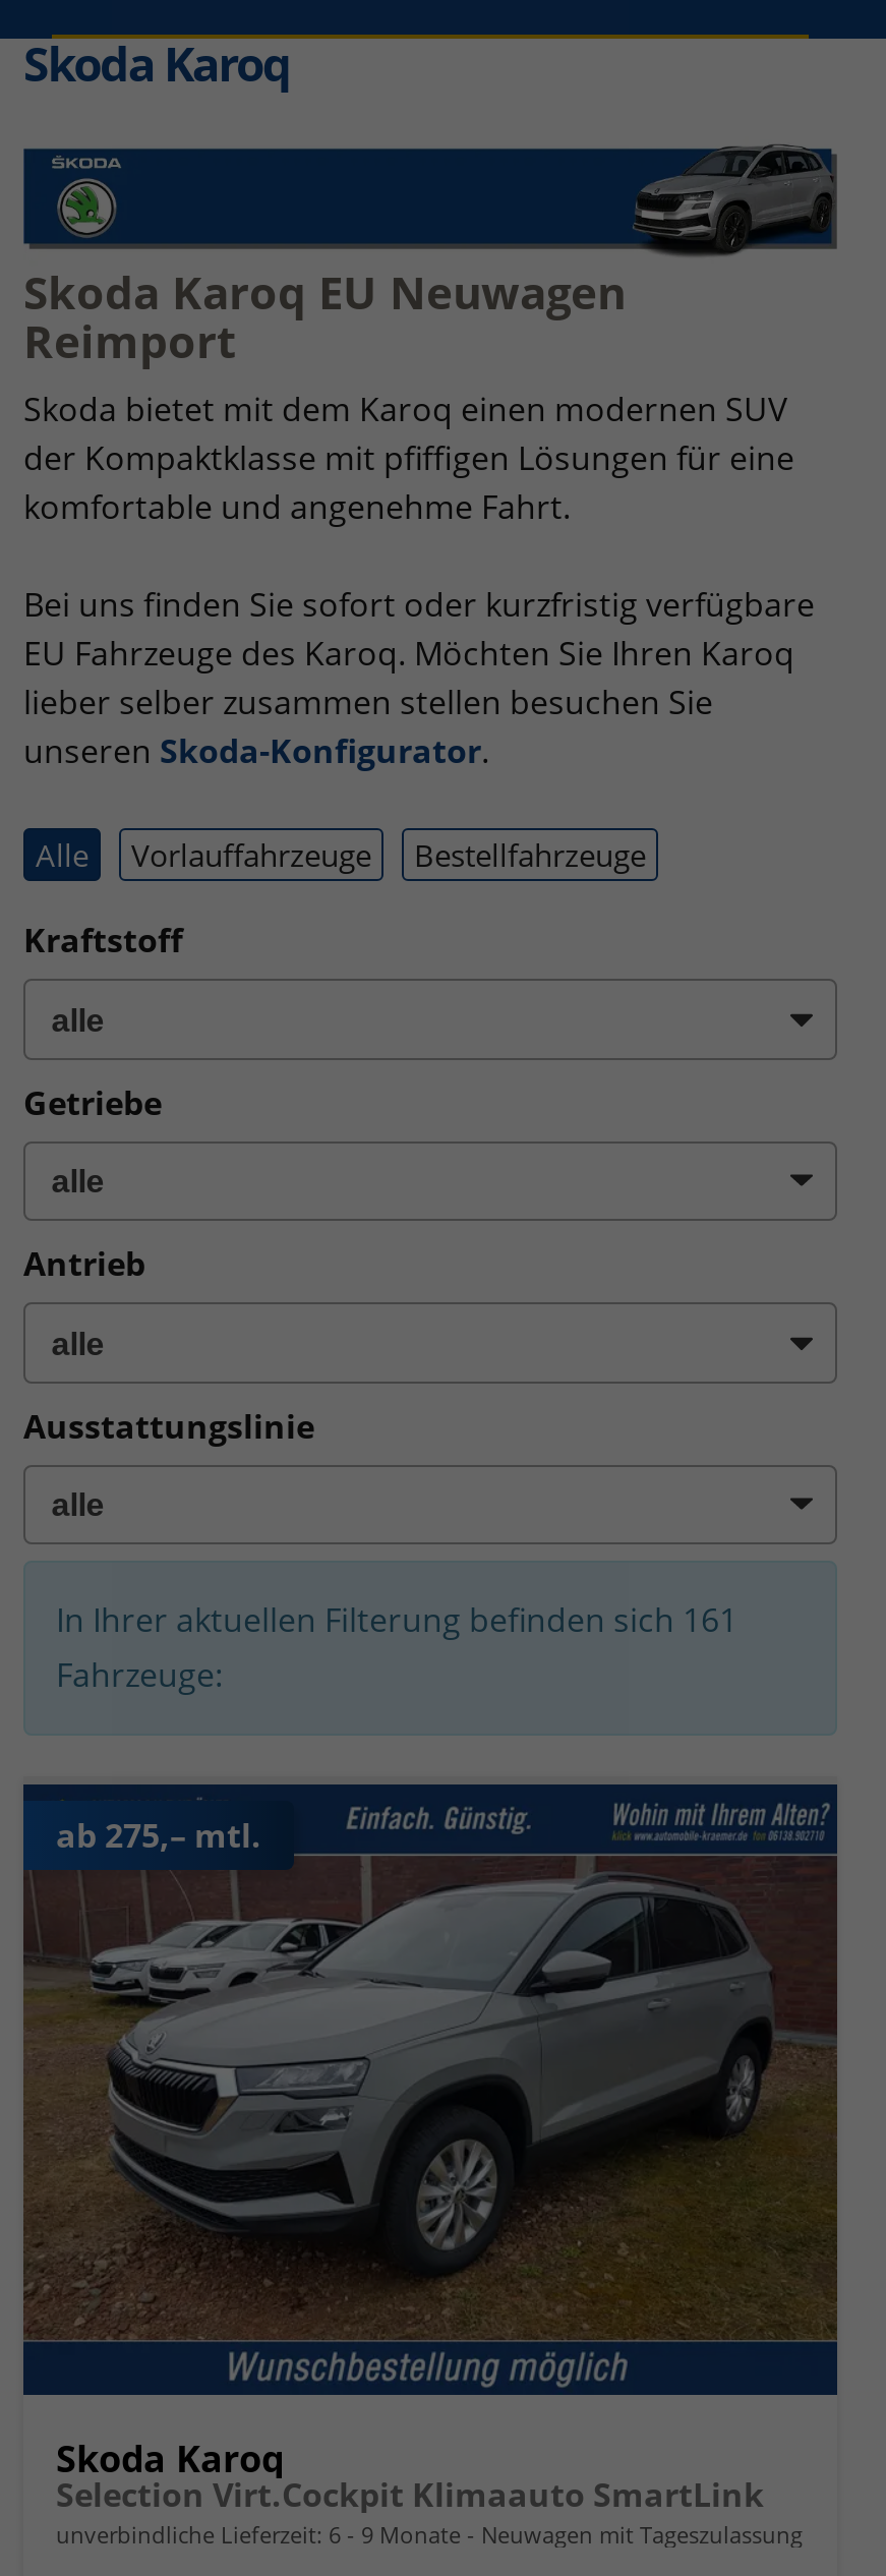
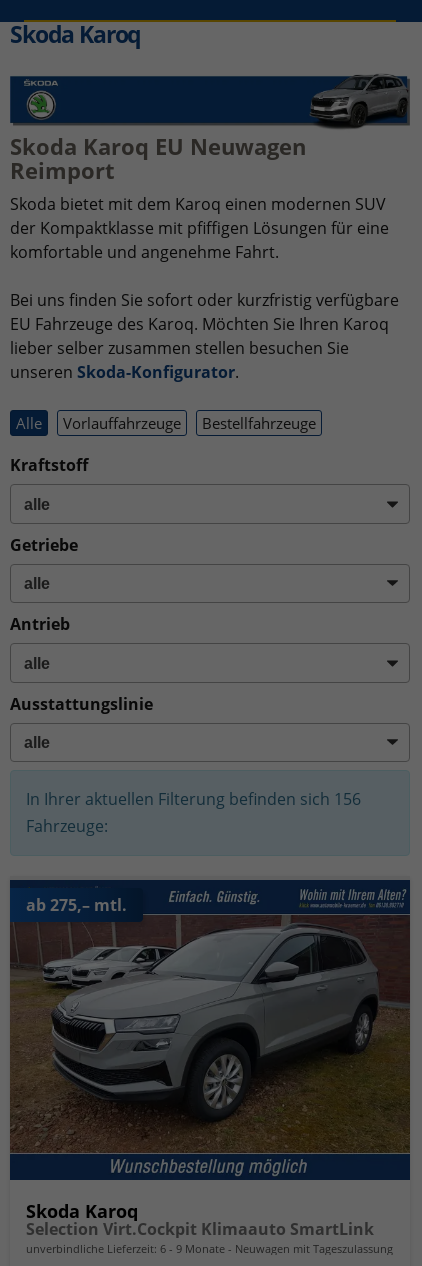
[56,1598,737,1643] In Ihrer aktuellen Filterung befinden sich 161 -> [26,788,361,810] In Ihrer aktuellen Filterung befinden sich 156

